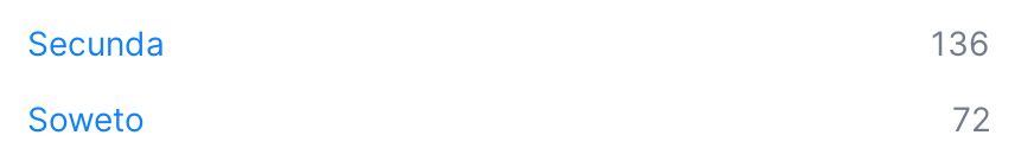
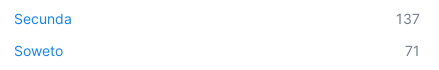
[931,22,990,63] 136 -> [396,10,420,27] 137
[952,98,990,138] 72 -> [405,42,420,59] 71

